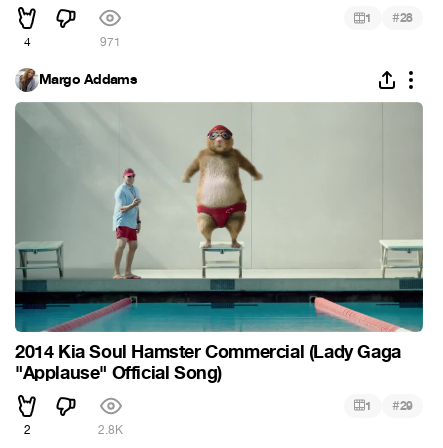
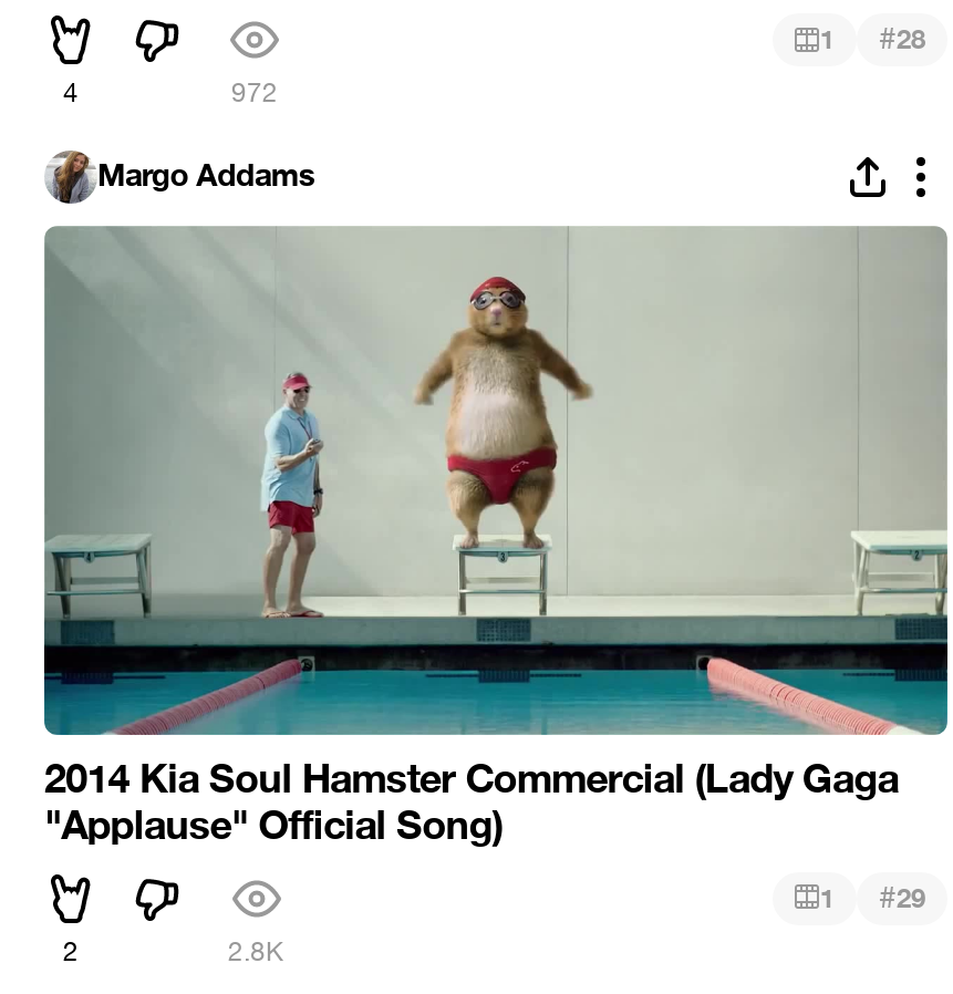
[99,34,120,50] 971 -> [231,75,278,111] 972

